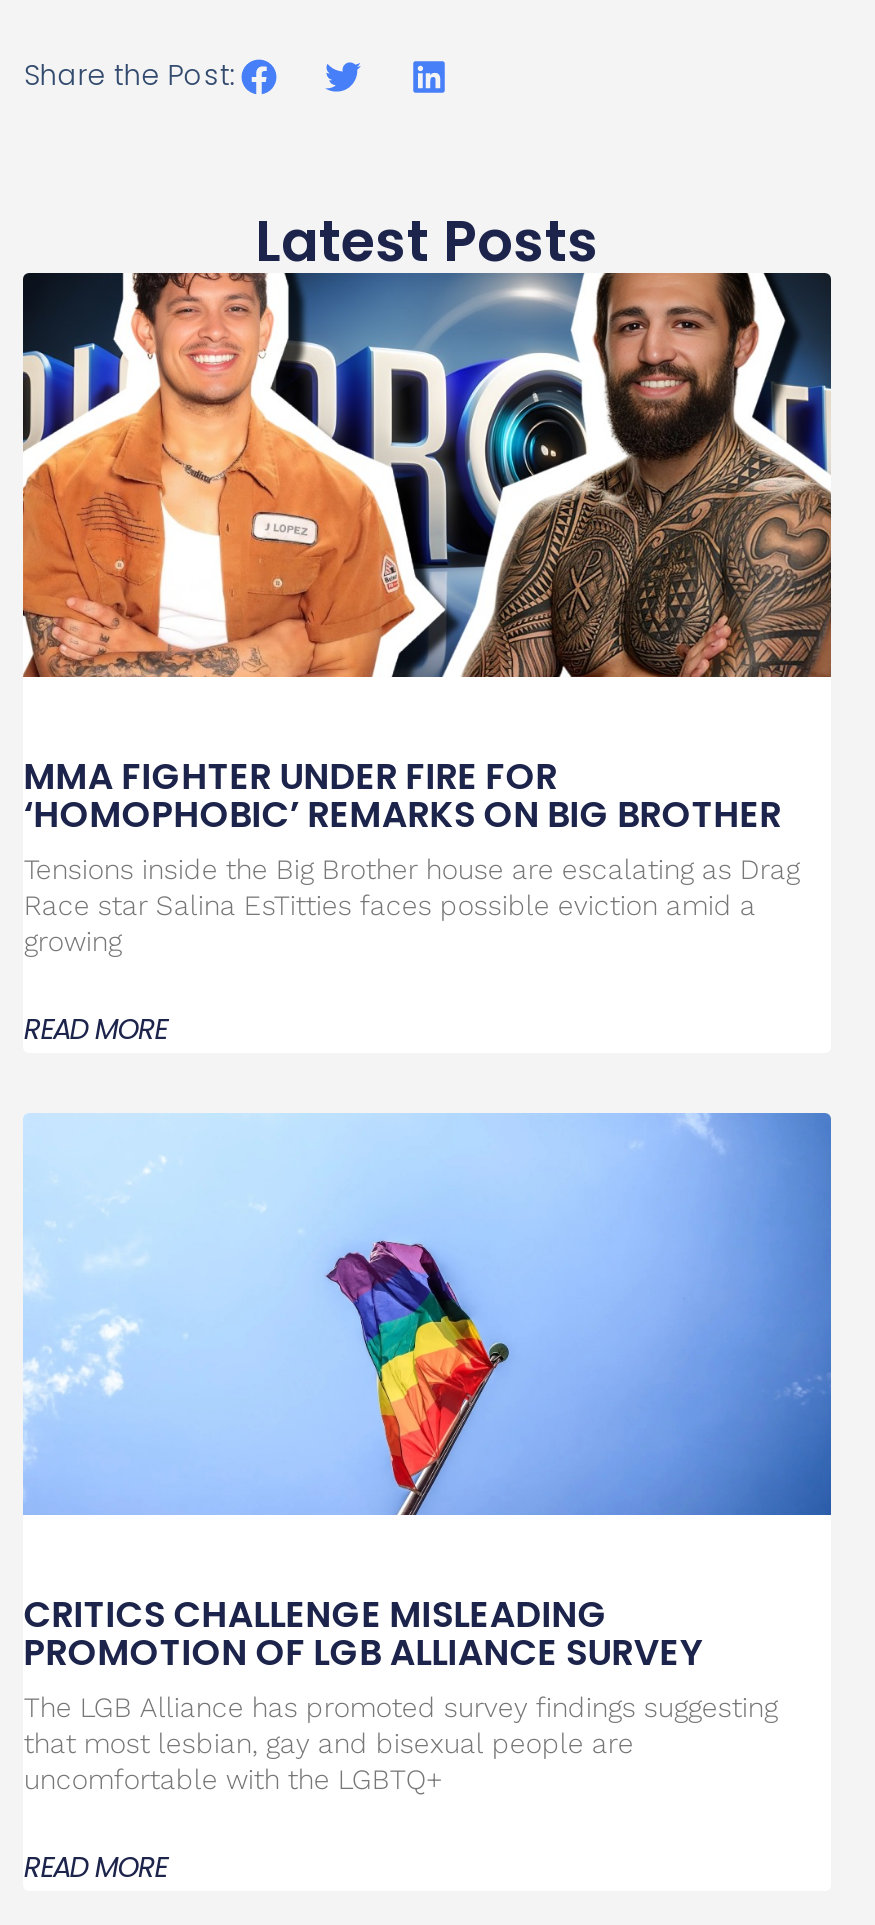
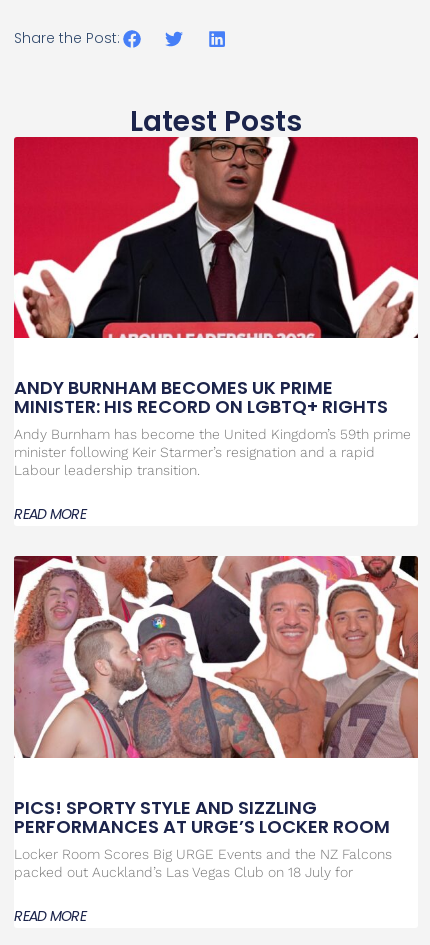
[21,270,833,957] [image] | MMA FIGHTER UNDER FIRE FOR | ‘HOMOPHOBIC’ REMARKS ON BIG BROTHER | Tensions inside the Big Brother house are escalating as Drag | Race star Salina EsTitties faces possible eviction amid a | growing -> [13,136,419,478] [image] | ANDY BURNHAM BECOMES UK PRIME | MINISTER: HIS RECORD ON LGBTQ+ RIGHTS | Andy Burnham has become the United Kingdom’s 59th prime | minister following Keir Starmer’s resignation and a rapid | Labour leadership transition.
[23,1112,833,1796] [image] | CRITICS CHALLENGE MISLEADING | PROMOTION OF LGB ALLIANCE SURVEY | The LGB Alliance has promoted survey findings suggesting | that most lesbian, gay and bisexual people are | uncomfortable with the LGBTQ+ -> [13,555,419,880] [image] | PICS! SPORTY STYLE AND SIZZLING | PERFORMANCES AT URGE’S LOCKER ROOM | Locker Room Scores Big URGE Events and the NZ Falcons | packed out Auckland’s Las Vegas Club on 18 July for

